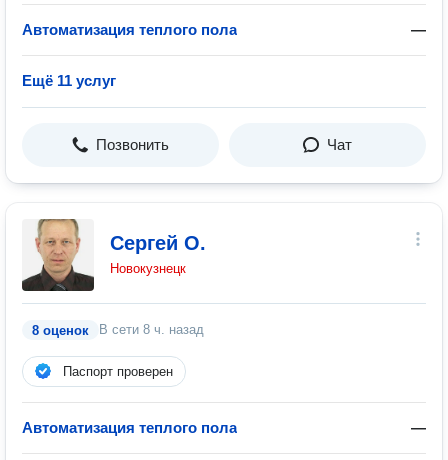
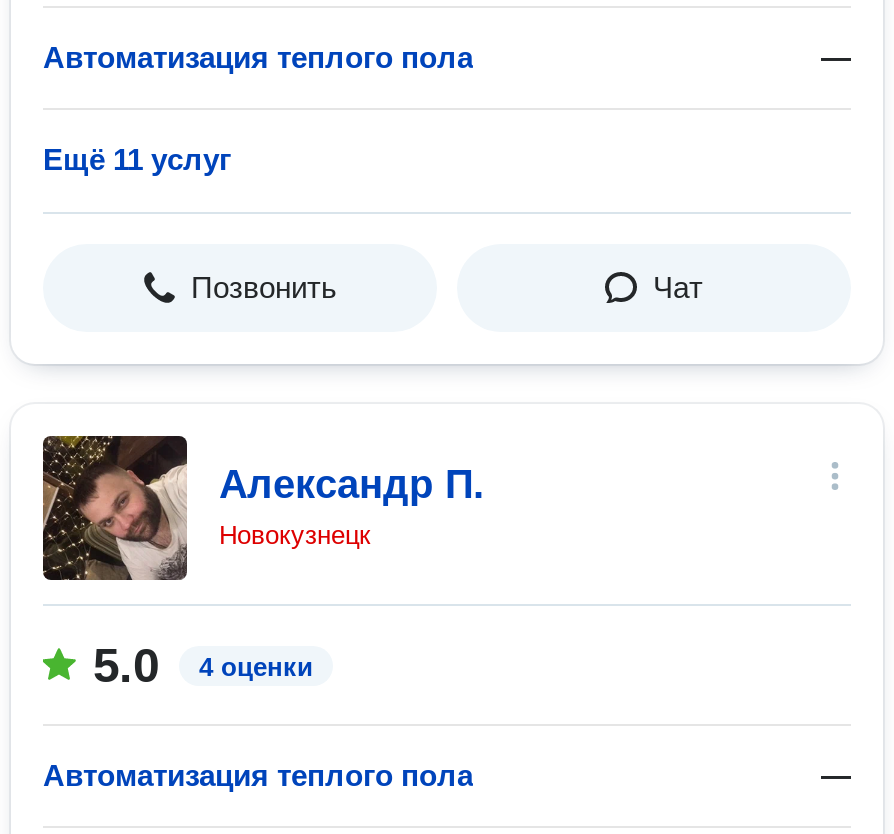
[22,218,206,292] [image] | Сергей О. -> [41,434,485,552] [image] | Александр П.
[32,322,204,379] 8 оценок | В сети 8 ч. назад | Паспорт проверен -> [93,638,313,692] 5.0 | 4 оценки

